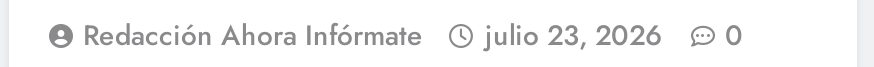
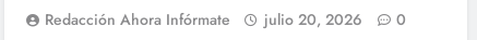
[83,15,743,55] Redacción Ahora Infórmate julio 23, 2026 0 -> [45,8,406,30] Redacción Ahora Infórmate julio 20, 2026 0

